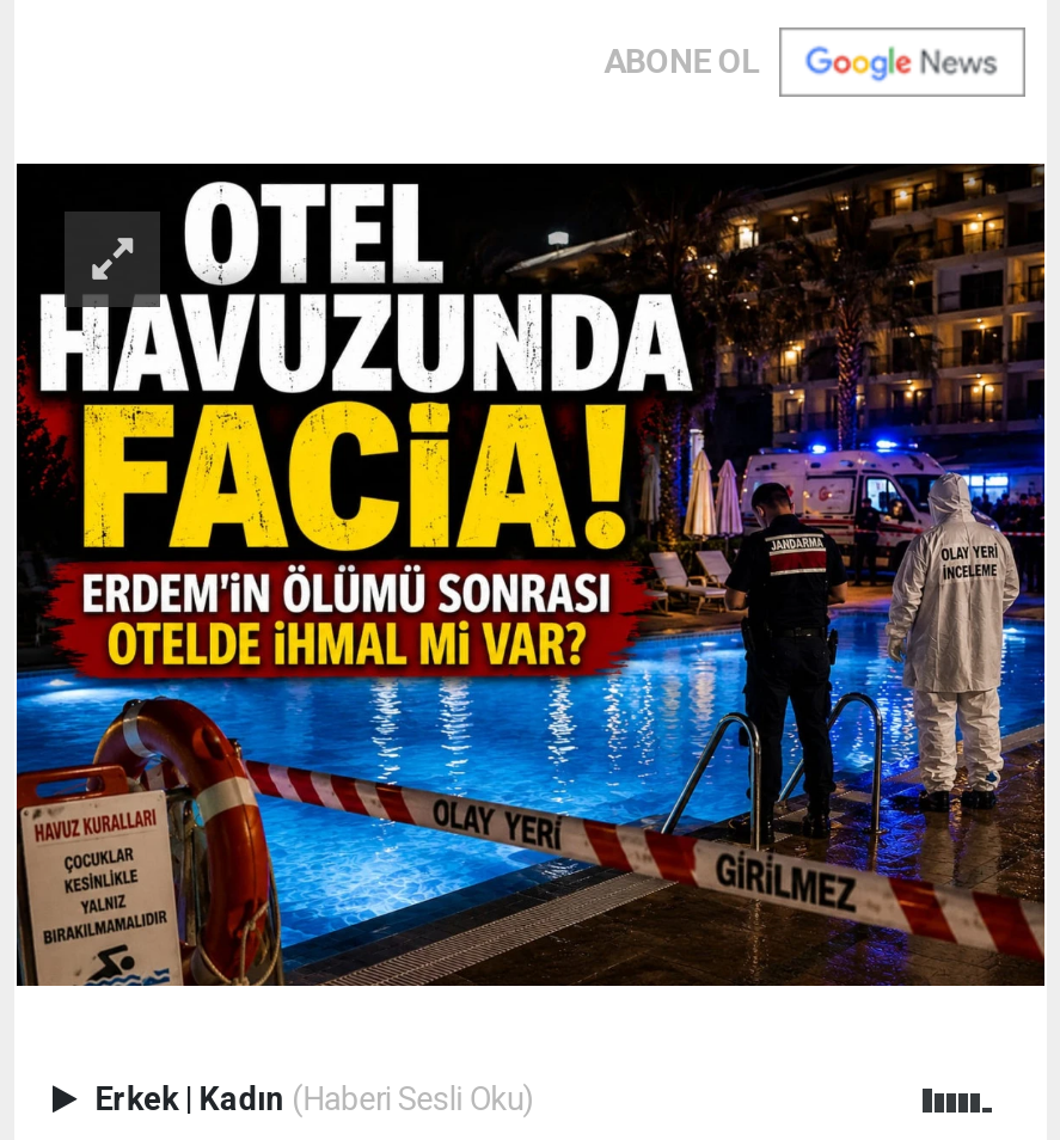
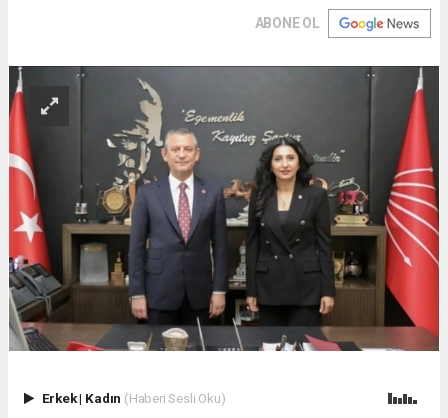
[14,164,1047,988] [image] -> [8,66,440,352] [image]

